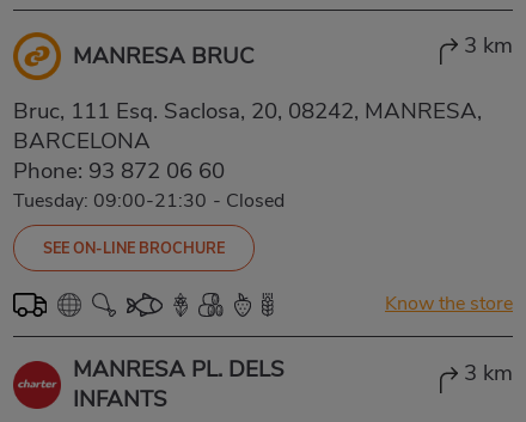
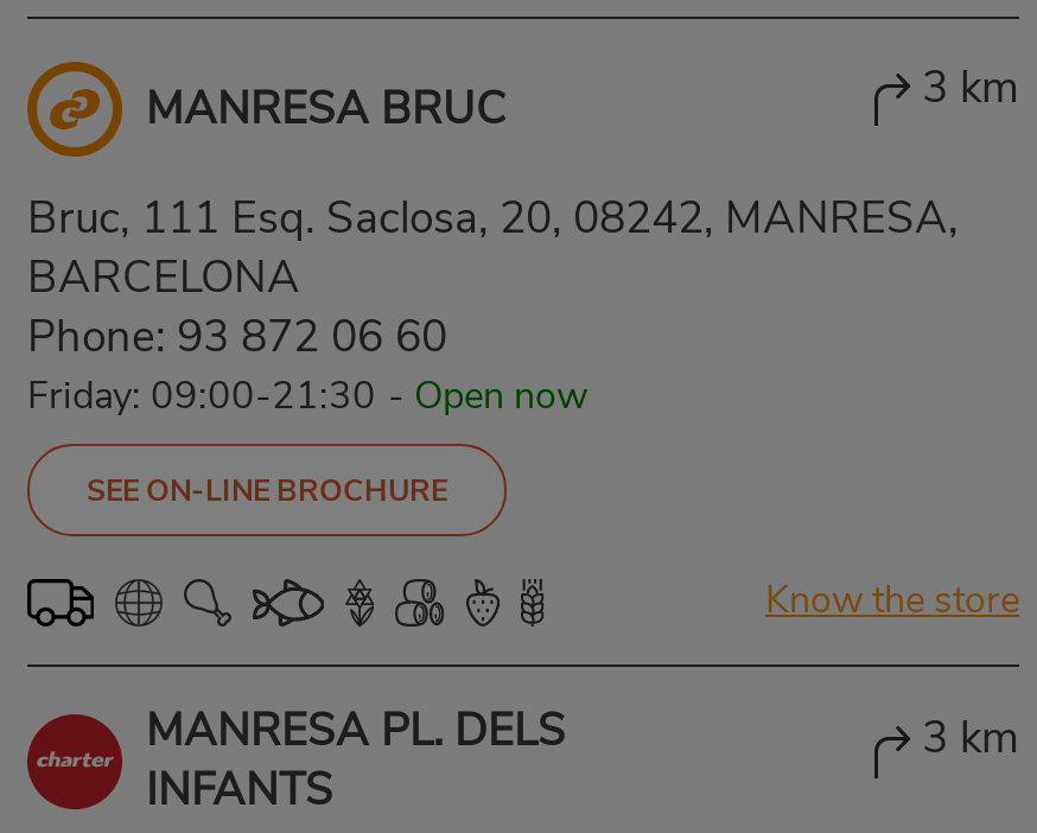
[13,187,285,214] Tuesday: 09:00-21:30 - Closed -> [27,370,587,422] Friday: 09:00-21:30 - Open now

